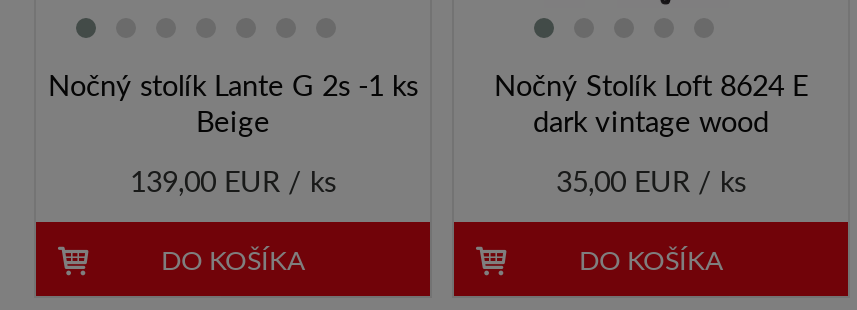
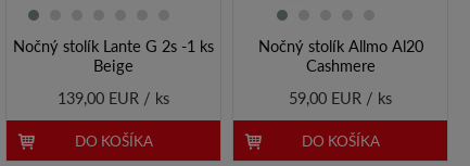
[494,64,808,140] Nočný Stolík Loft 8624 E | dark vintage wood -> [258,35,423,76] Nočný stolík Allmo Al20 | Cashmere
[556,160,746,200] 35,00 EUR / ks -> [289,87,392,108] 59,00 EUR / ks

